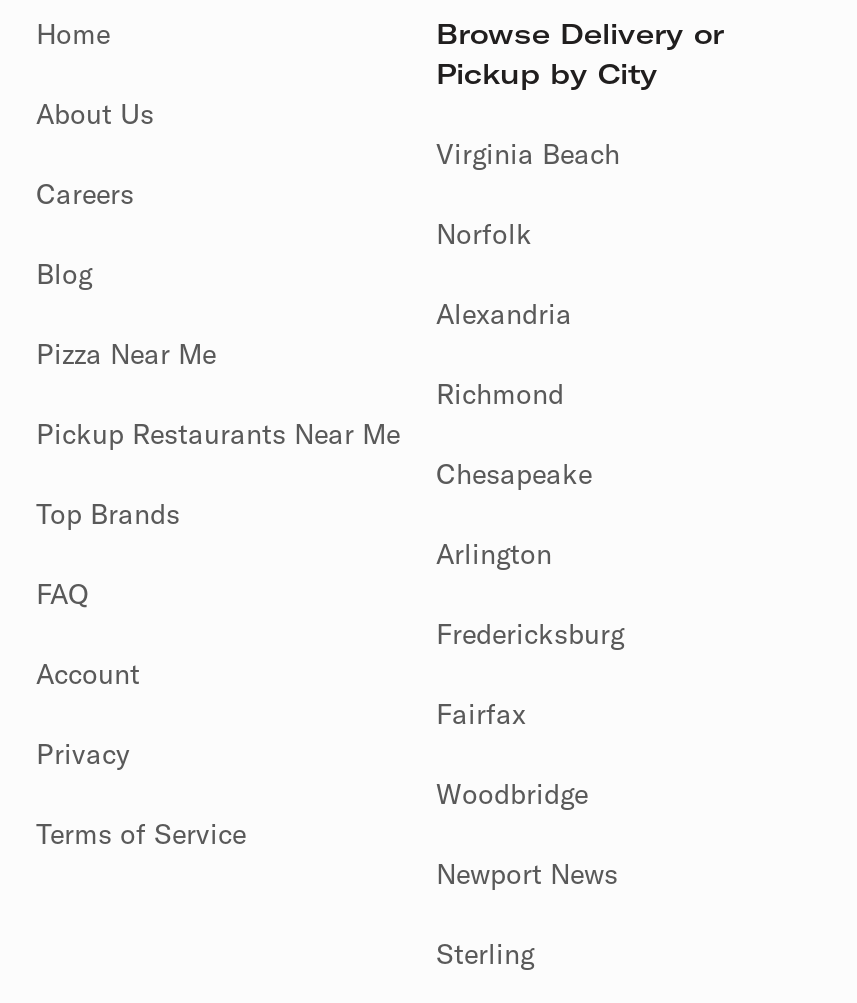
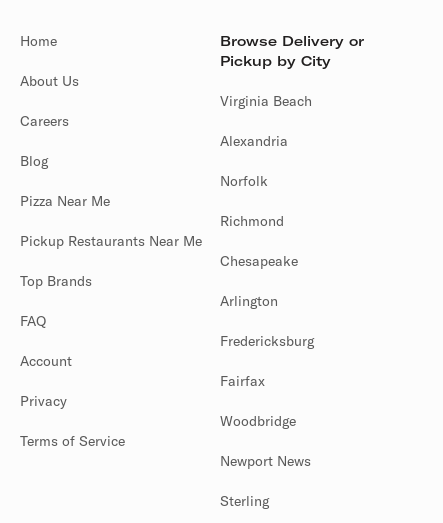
moved [436,216,532,252] -> [220,172,268,190]: Norfolk
moved [436,296,572,332] -> [220,132,288,150]: Alexandria

